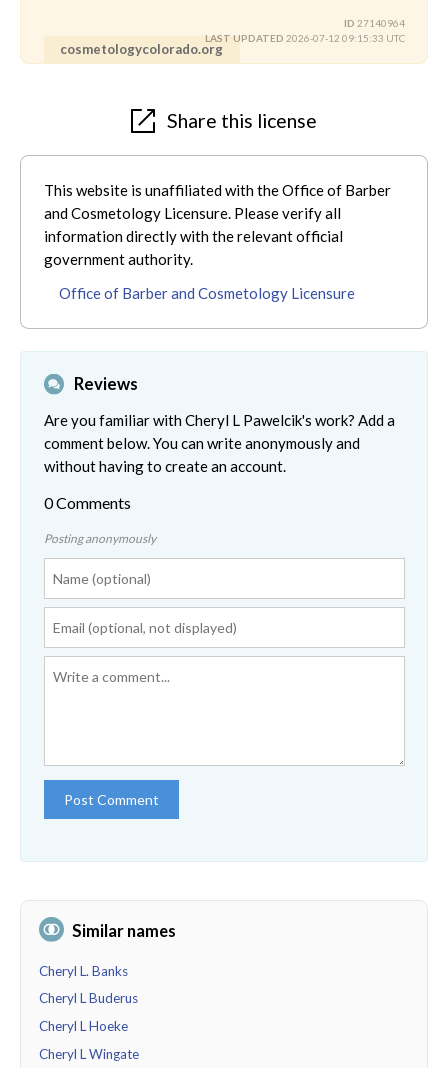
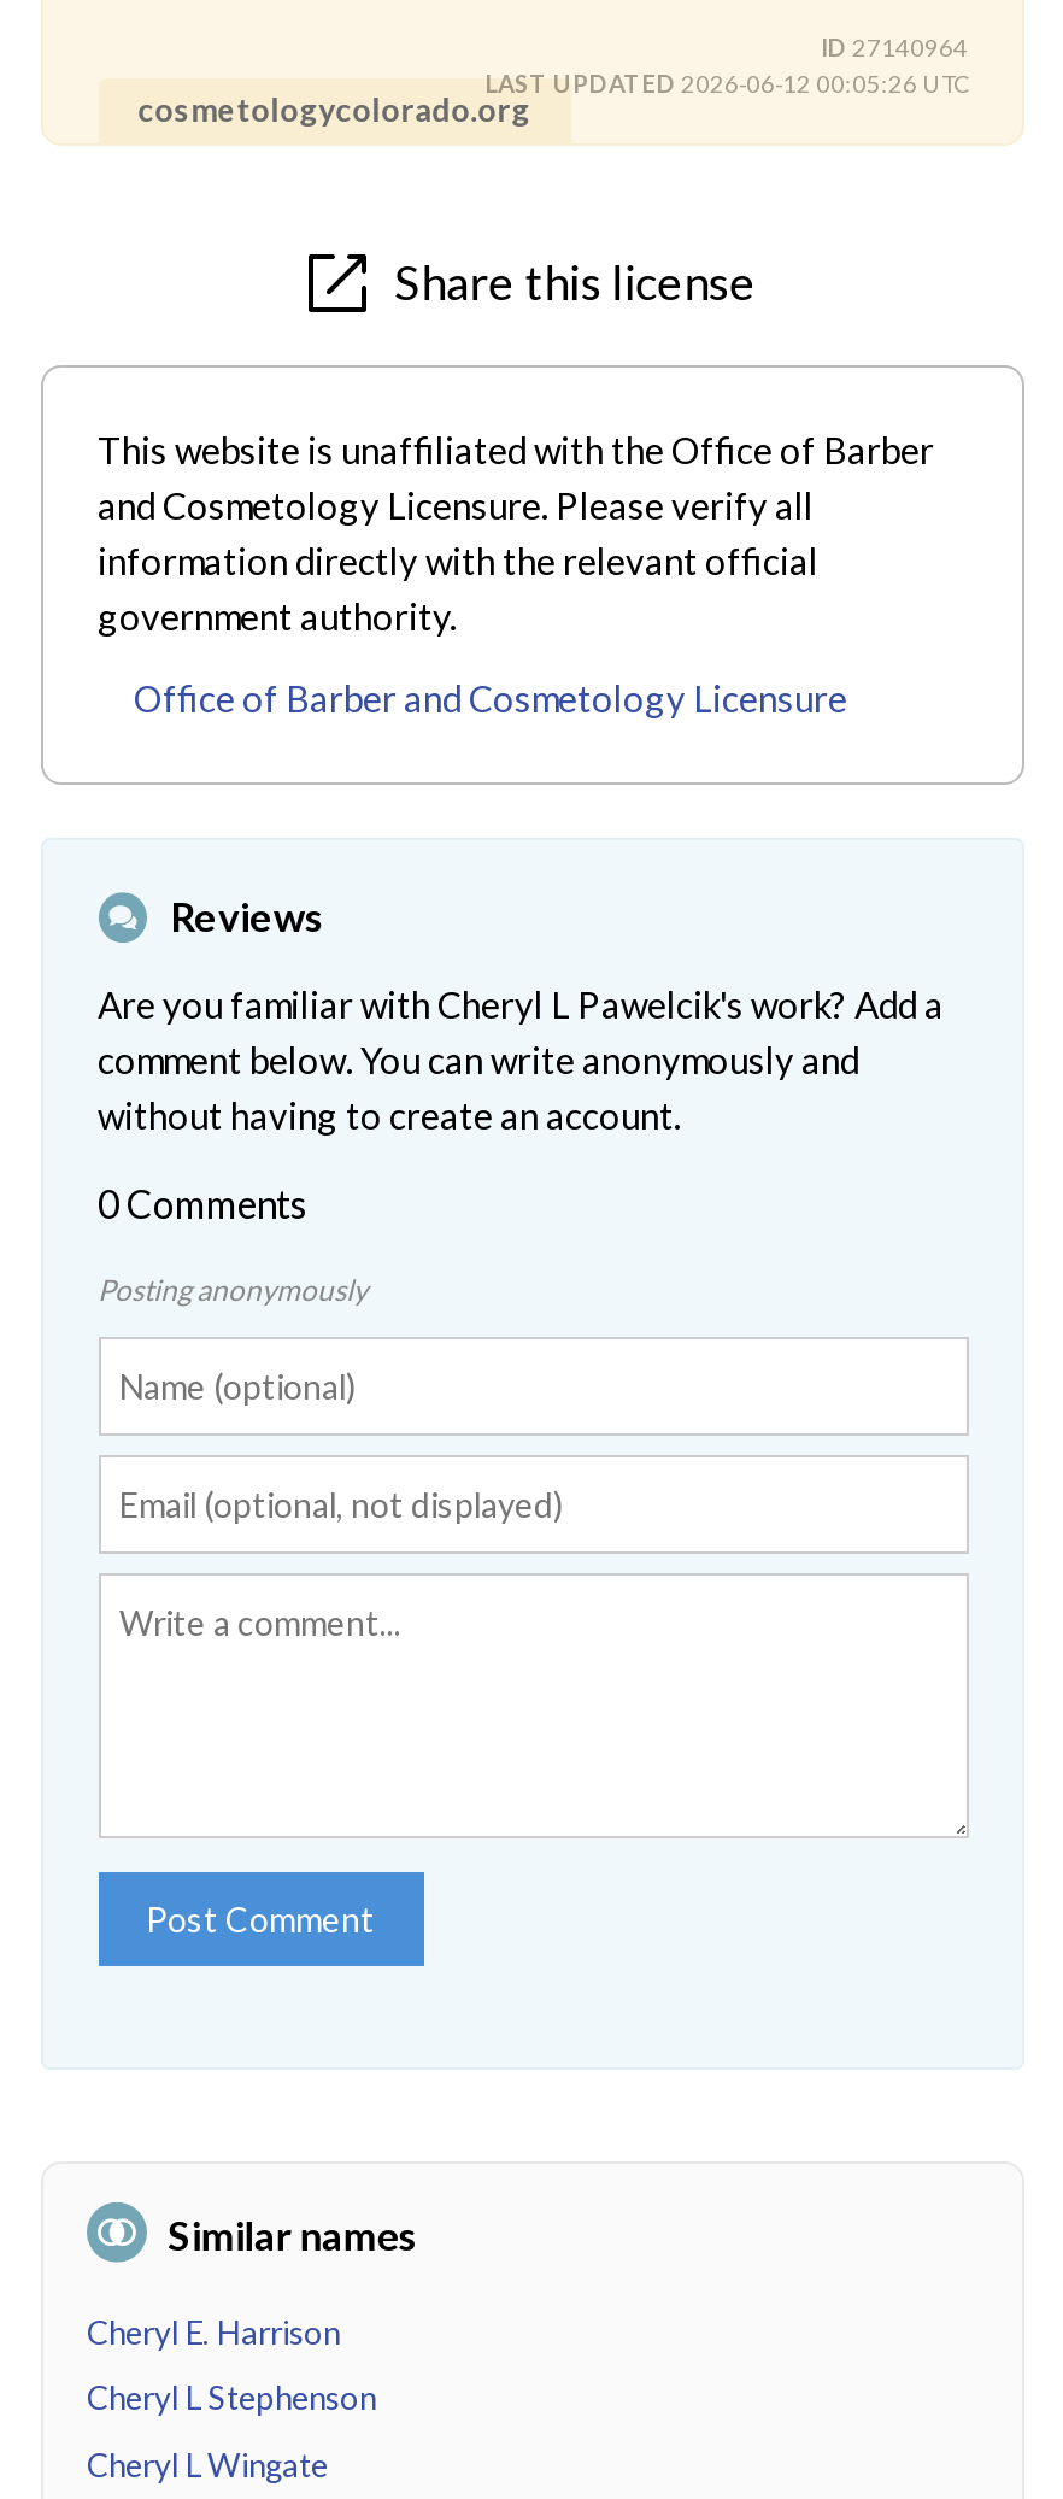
[204,32,404,44] LAST UPDATED 2026-07-12 09:15:33 UTC -> [486,69,968,98] LAST UPDATED 2026-06-12 00:05:26 UTC
[39,962,138,1034] Cheryl L. Banks | Cheryl L Buderus | Cheryl L Hoeke -> [87,2312,376,2418] Cheryl E. Harrison | Cheryl L Stephenson

